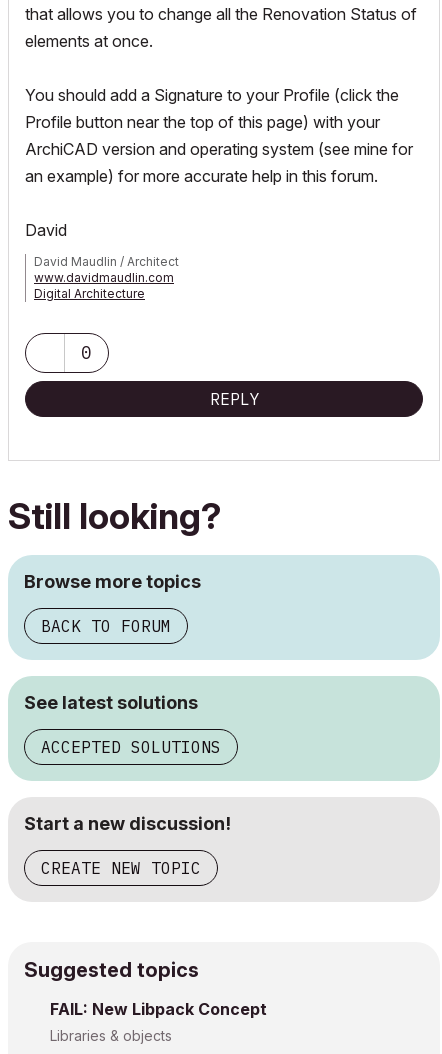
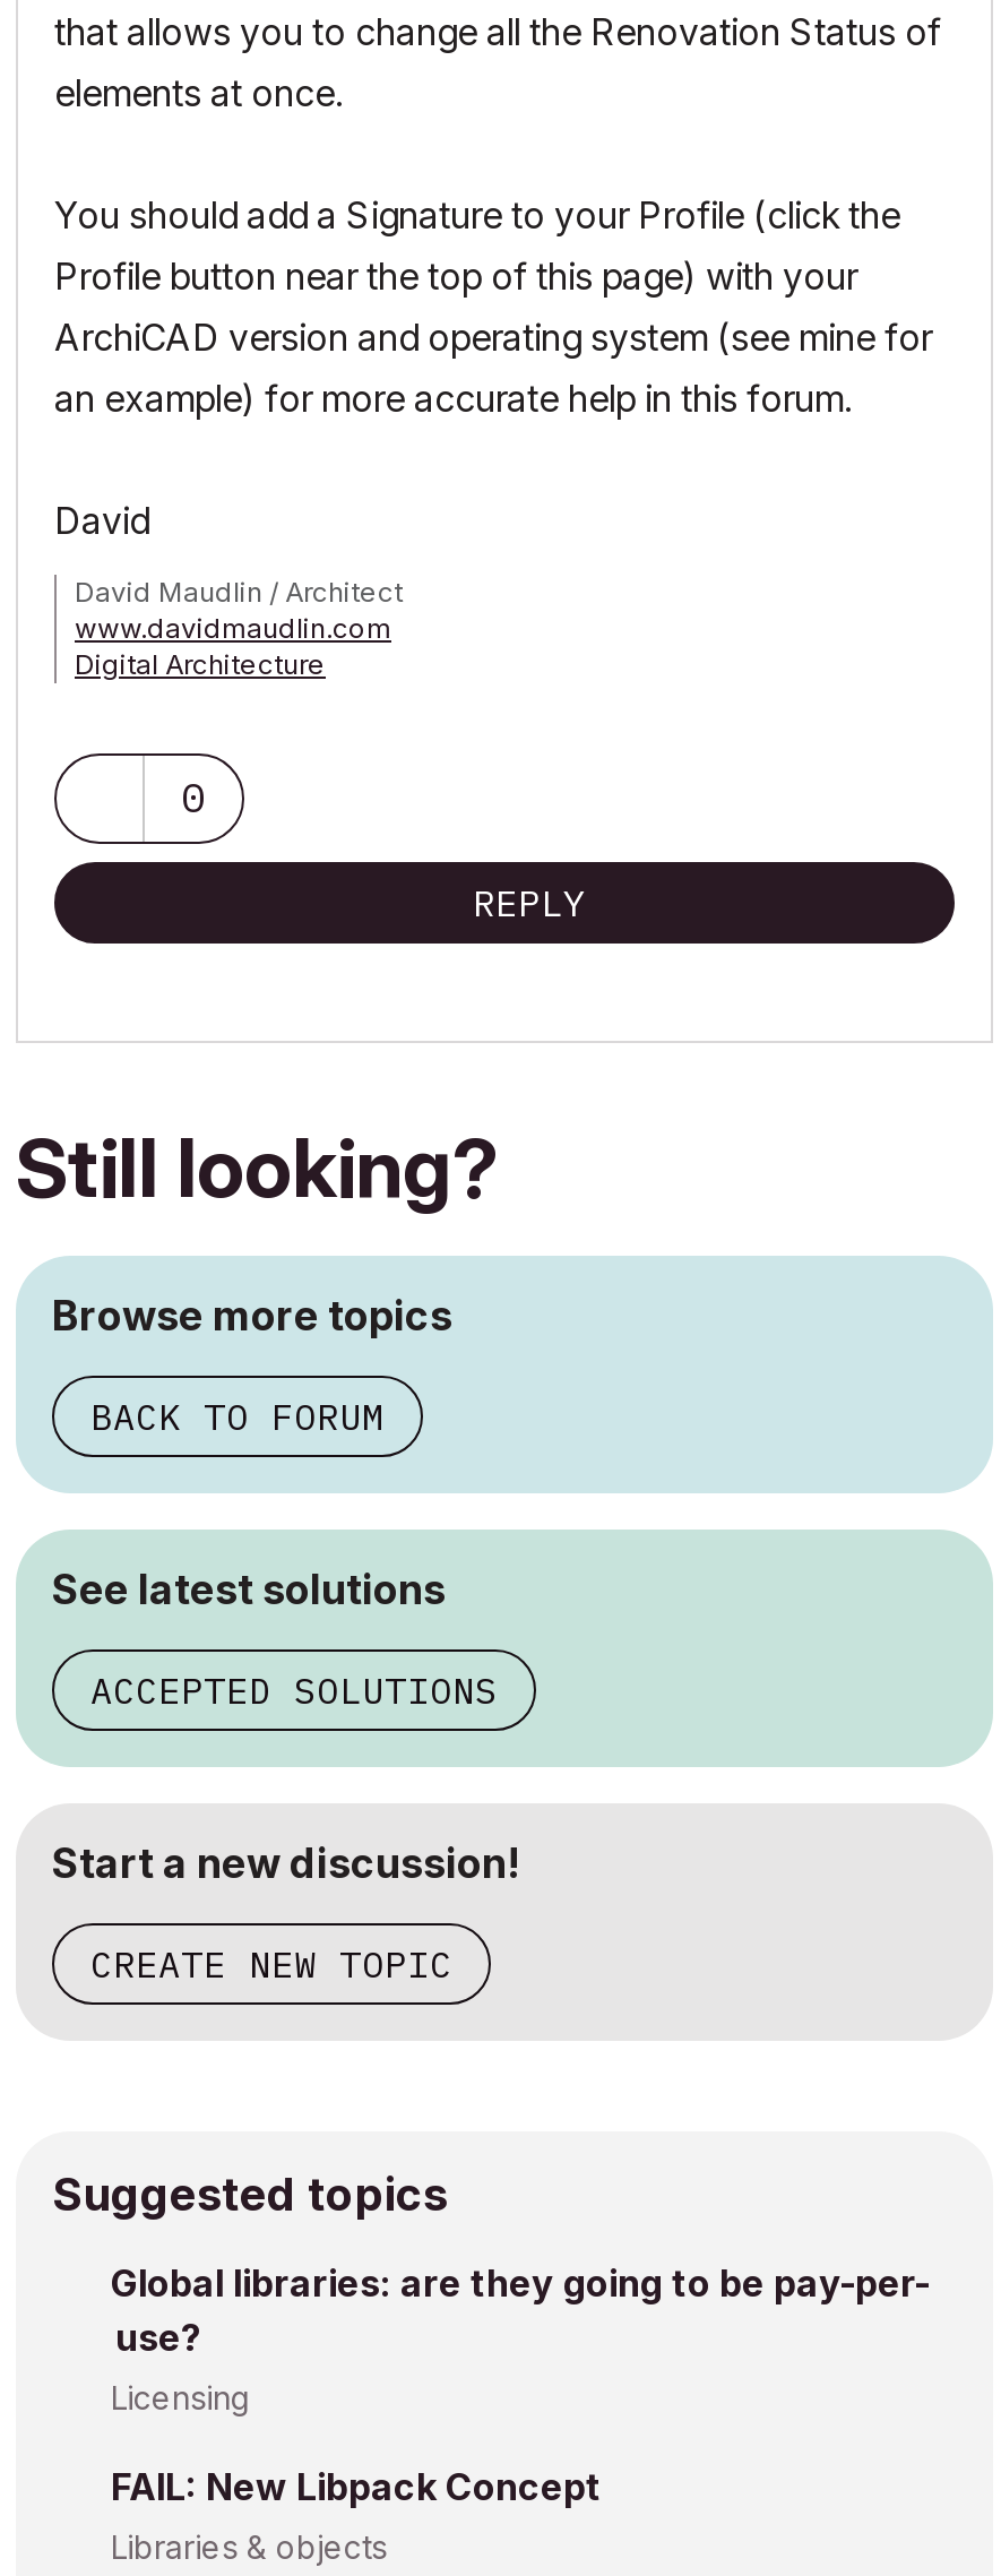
none -> [111,2260,930,2416] Global libraries: are they going to be pay-per- | use? | Licensing

